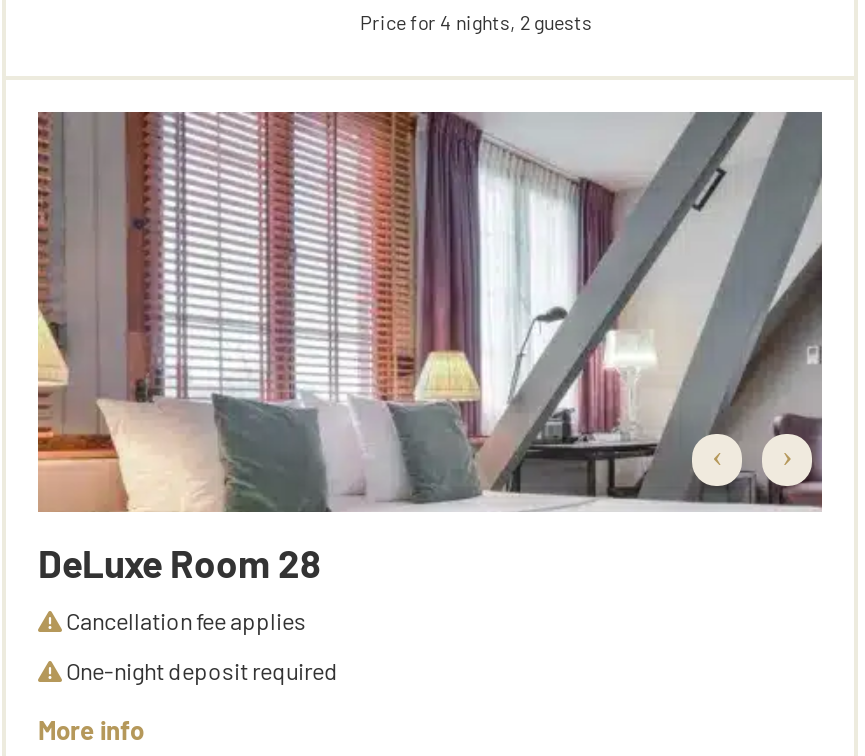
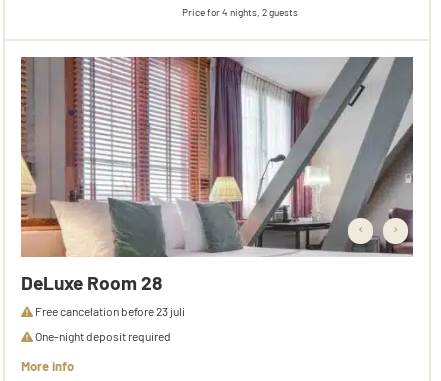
[62,605,306,633] Cancellation fee applies -> [33,304,185,318] Free cancelation before 23 juli

